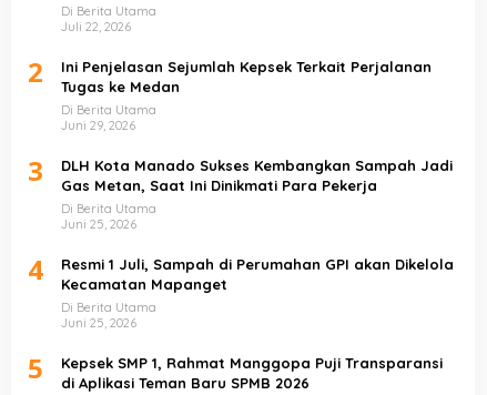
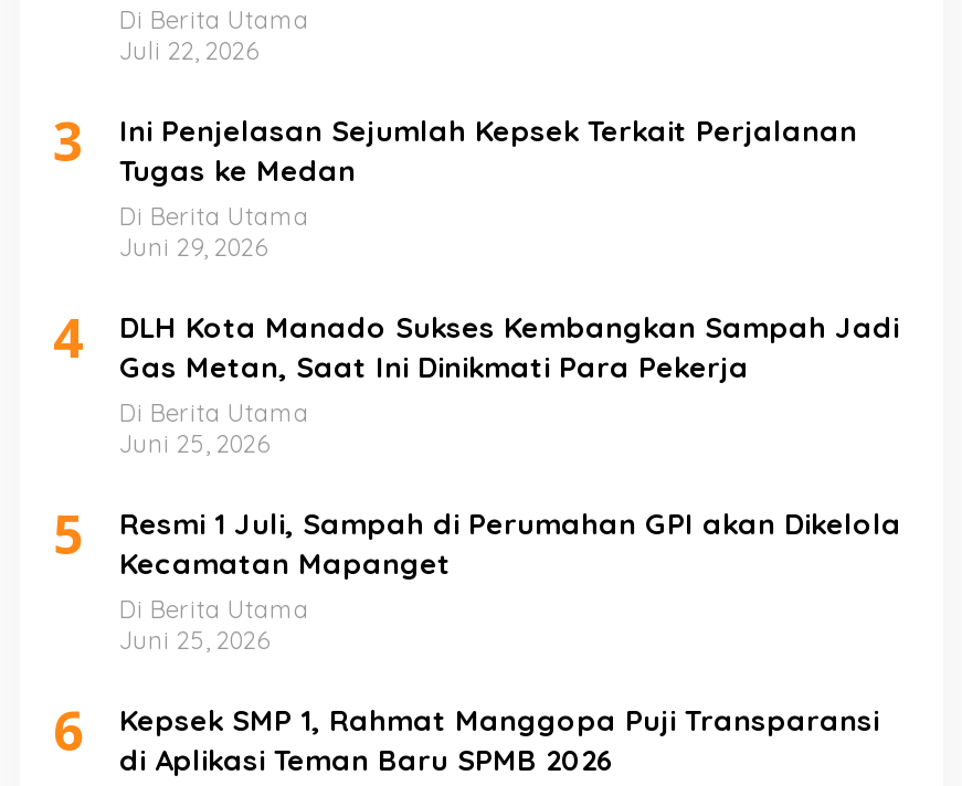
[28,53,432,95] 2 Ini Penjelasan Sejumlah Kepsek Terkait Perjalanan Tugas ke Medan -> [53,105,857,189] 3 Ini Penjelasan Sejumlah Kepsek Terkait Perjalanan Tugas ke Medan
[28,152,453,194] 3 DLH Kota Manado Sukses Kembangkan Sampah Jadi Gas Metan, Saat Ini Dinikmati Para Pekerja -> [53,302,899,385] 4 DLH Kota Manado Sukses Kembangkan Sampah Jadi Gas Metan, Saat Ini Dinikmati Para Pekerja
[28,250,454,292] 4 Resmi 1 Juli, Sampah di Perumahan GPI akan Dikelola Kecamatan Mapanget -> [53,498,901,582] 5 Resmi 1 Juli, Sampah di Perumahan GPI akan Dikelola Kecamatan Mapanget
[28,349,443,391] 5 Kepsek SMP 1, Rahmat Manggopa Puji Transparansi di Aplikasi Teman Baru SPMB 2026 -> [53,695,879,778] 6 Kepsek SMP 1, Rahmat Manggopa Puji Transparansi di Aplikasi Teman Baru SPMB 2026

